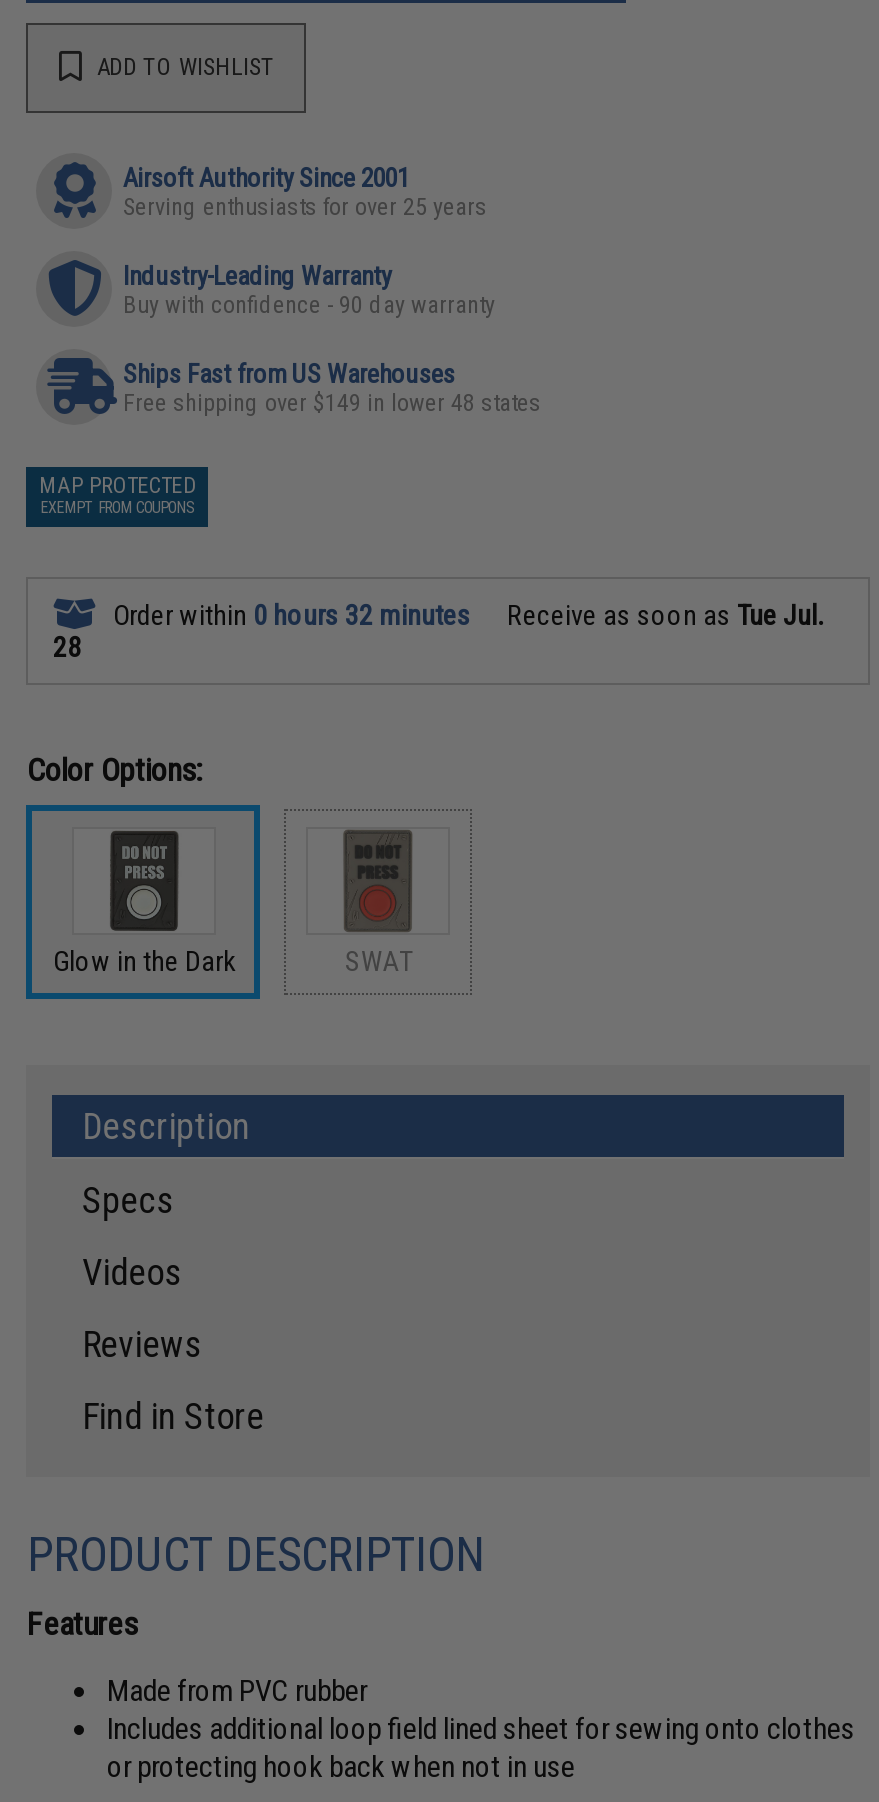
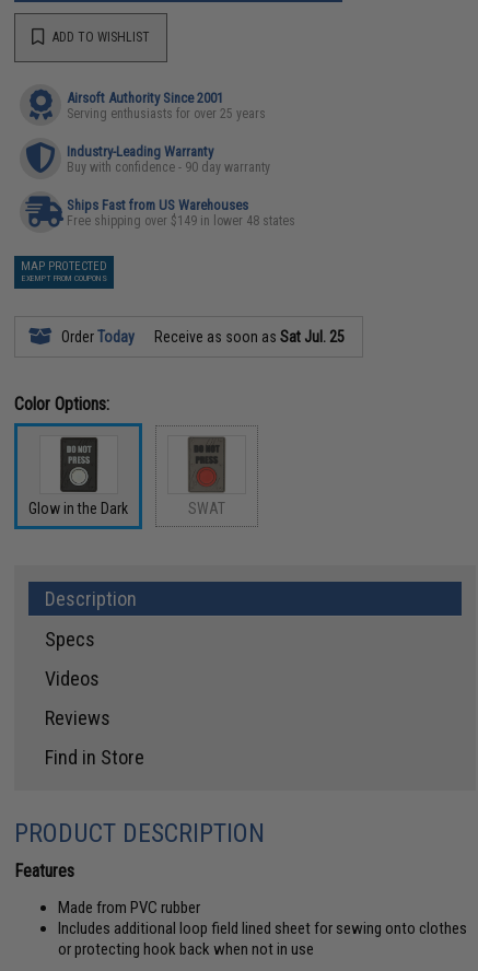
[53,598,823,662] Order within 0 hours 32 minutes | Receive as soon as Tue Jul. | 28 -> [58,327,345,345] Order Today | Receive as soon as Sat Jul. 25

